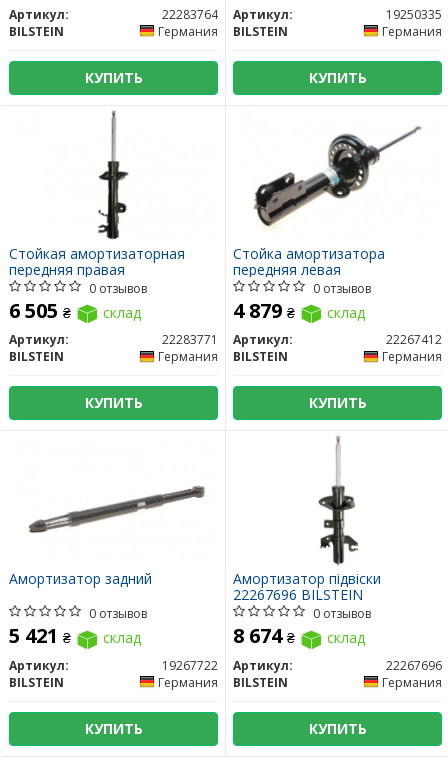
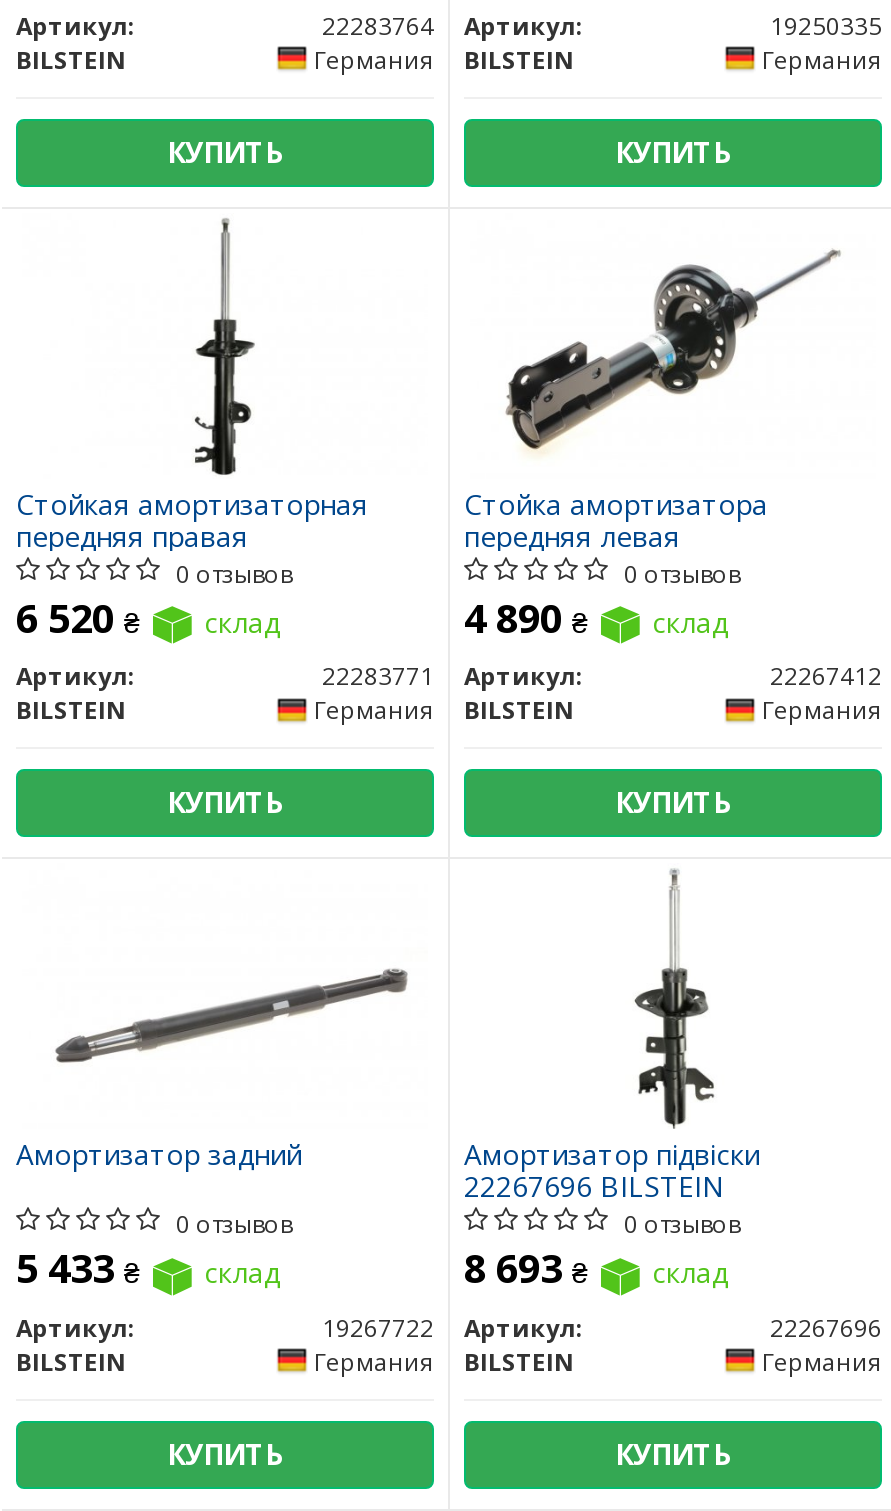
[9,297,141,324] 6 505 ₴ склад -> [16,591,280,645] 6 520 ₴ склад
[233,297,365,324] 4 879 ₴ склад -> [464,591,728,645] 4 890 ₴ склад
[9,622,141,649] 5 421 ₴ склад -> [16,1242,280,1296] 5 433 ₴ склад
[233,622,365,649] 8 674 ₴ склад -> [464,1242,728,1296] 8 693 ₴ склад

